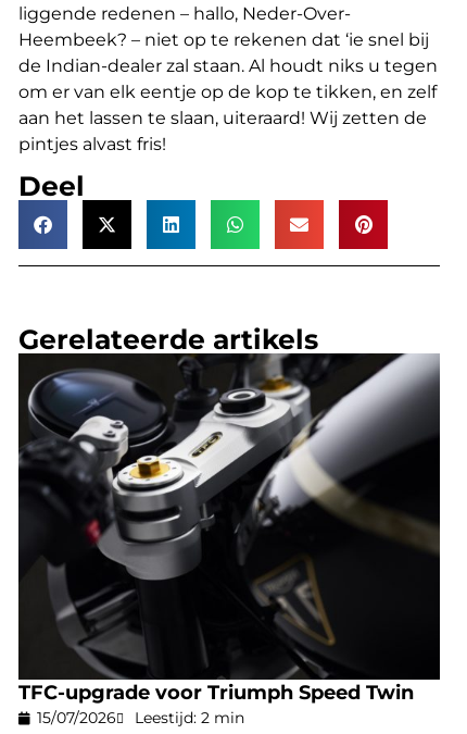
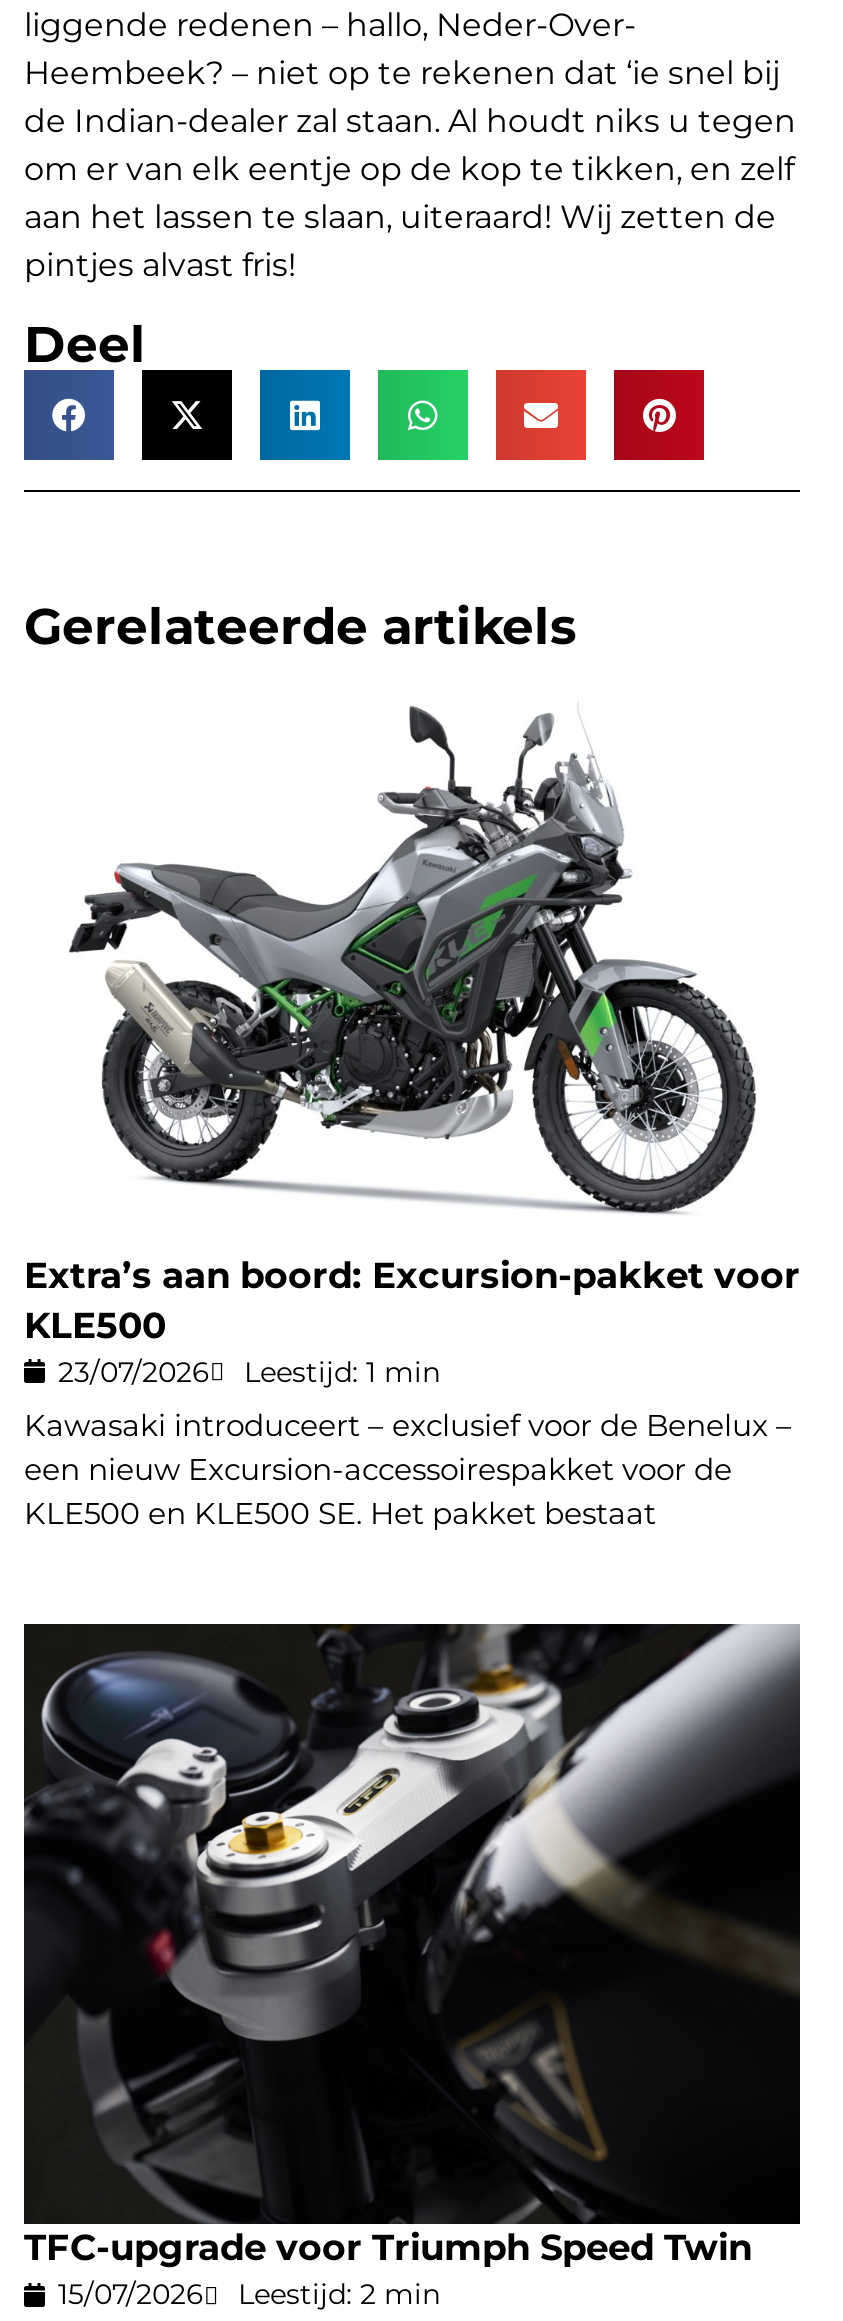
none -> [24,706,800,1531] [image] | Extra’s aan boord: Excursion-pakket voor | KLE500 | 23/07/2026 | Leestijd: 1 min | Kawasaki introduceert – exclusief voor de Benelux – | een nieuw Excursion-accessoirespakket voor de | KLE500 en KLE500 SE. Het pakket bestaat

